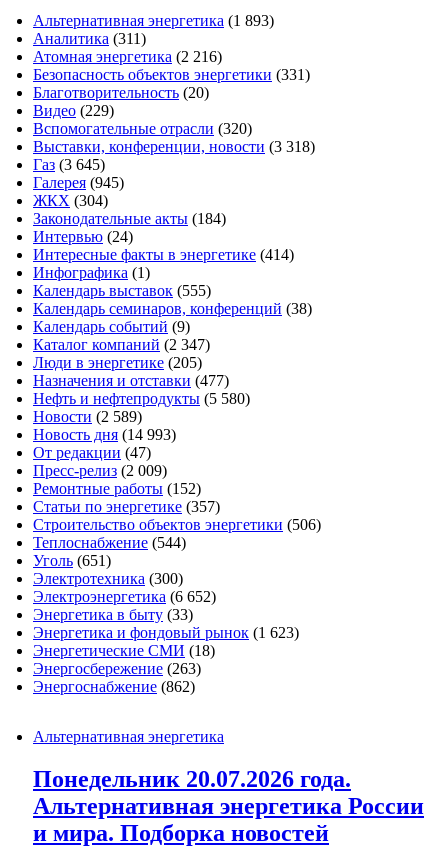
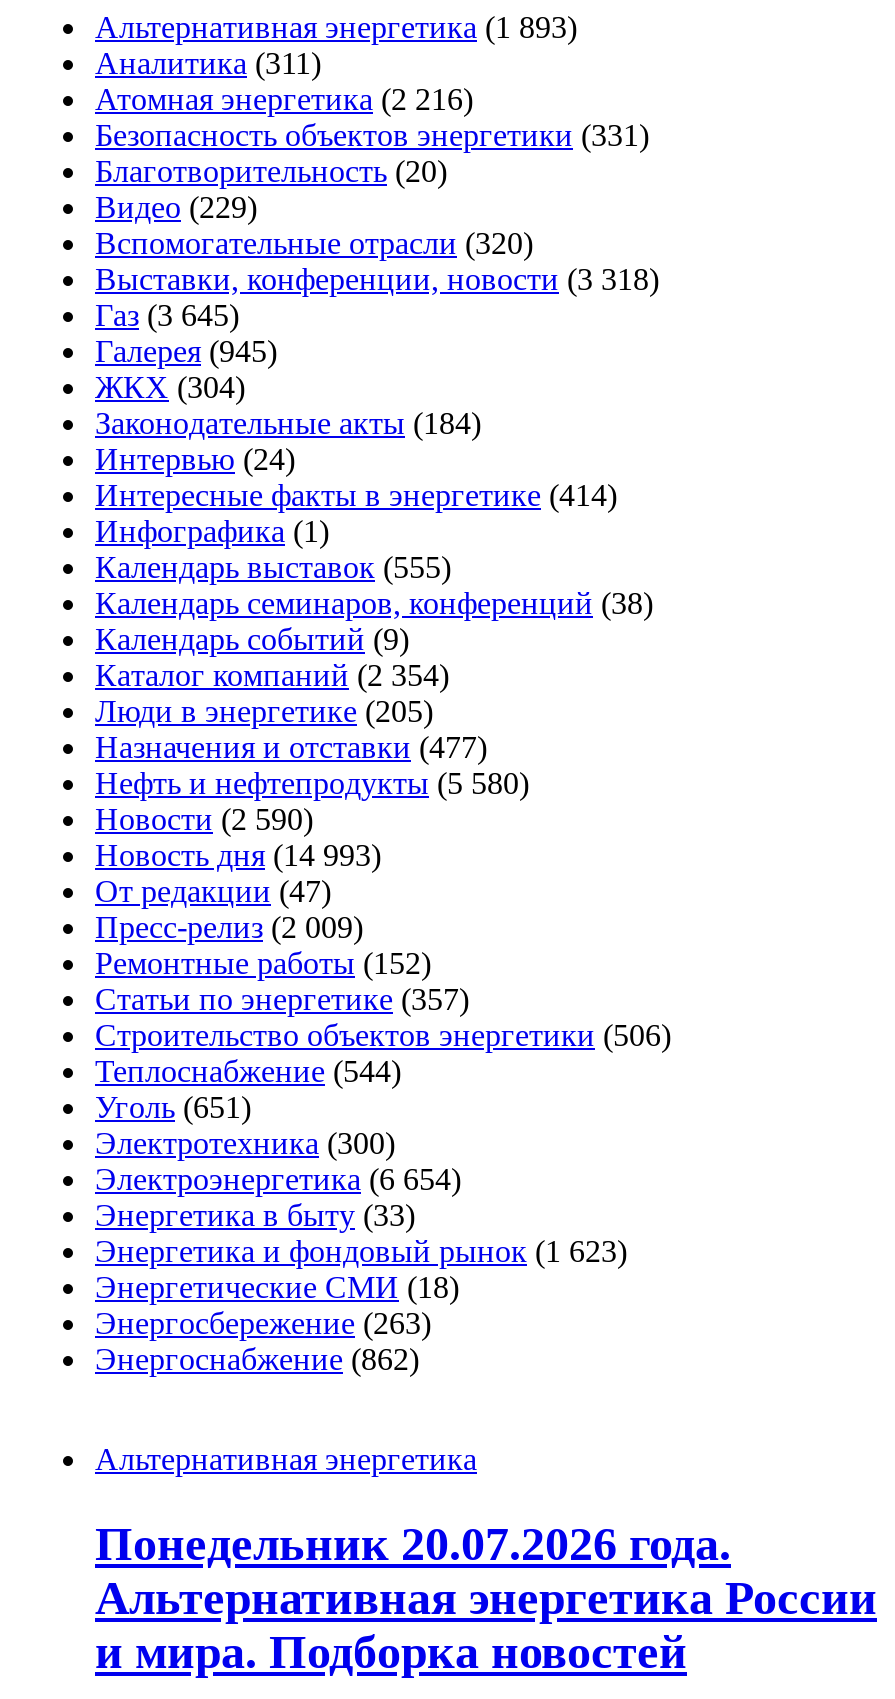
[33,336,210,353] Каталог компаний (2 347) -> [95,658,449,692] Каталог компаний (2 354)
[33,408,142,425] Новости (2 589) -> [95,802,313,836] Новости (2 590)
[33,588,216,605] Электроэнергетика (6 652) -> [95,1162,461,1196] Электроэнергетика (6 654)

